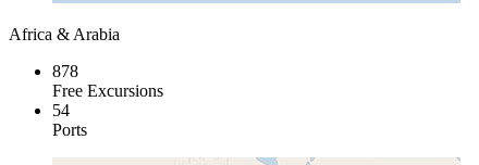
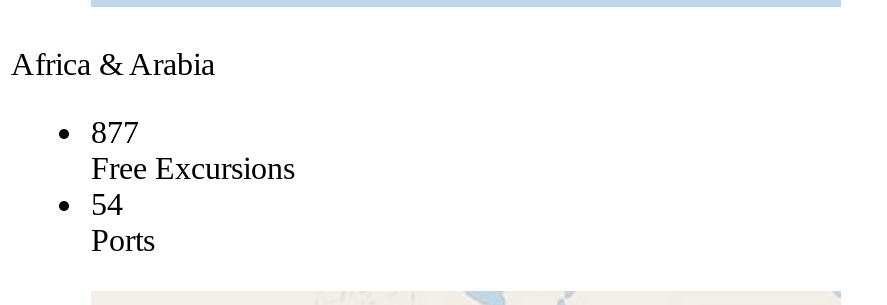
[52,62,78,80] 878 -> [91,115,139,149] 877

